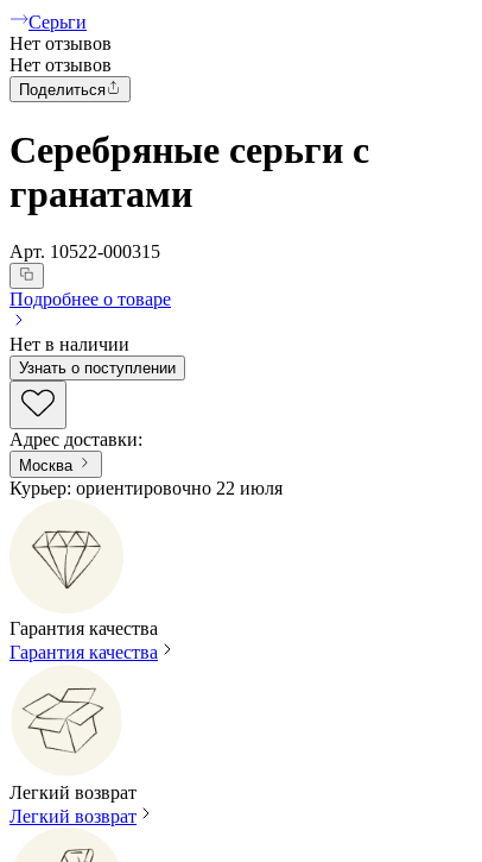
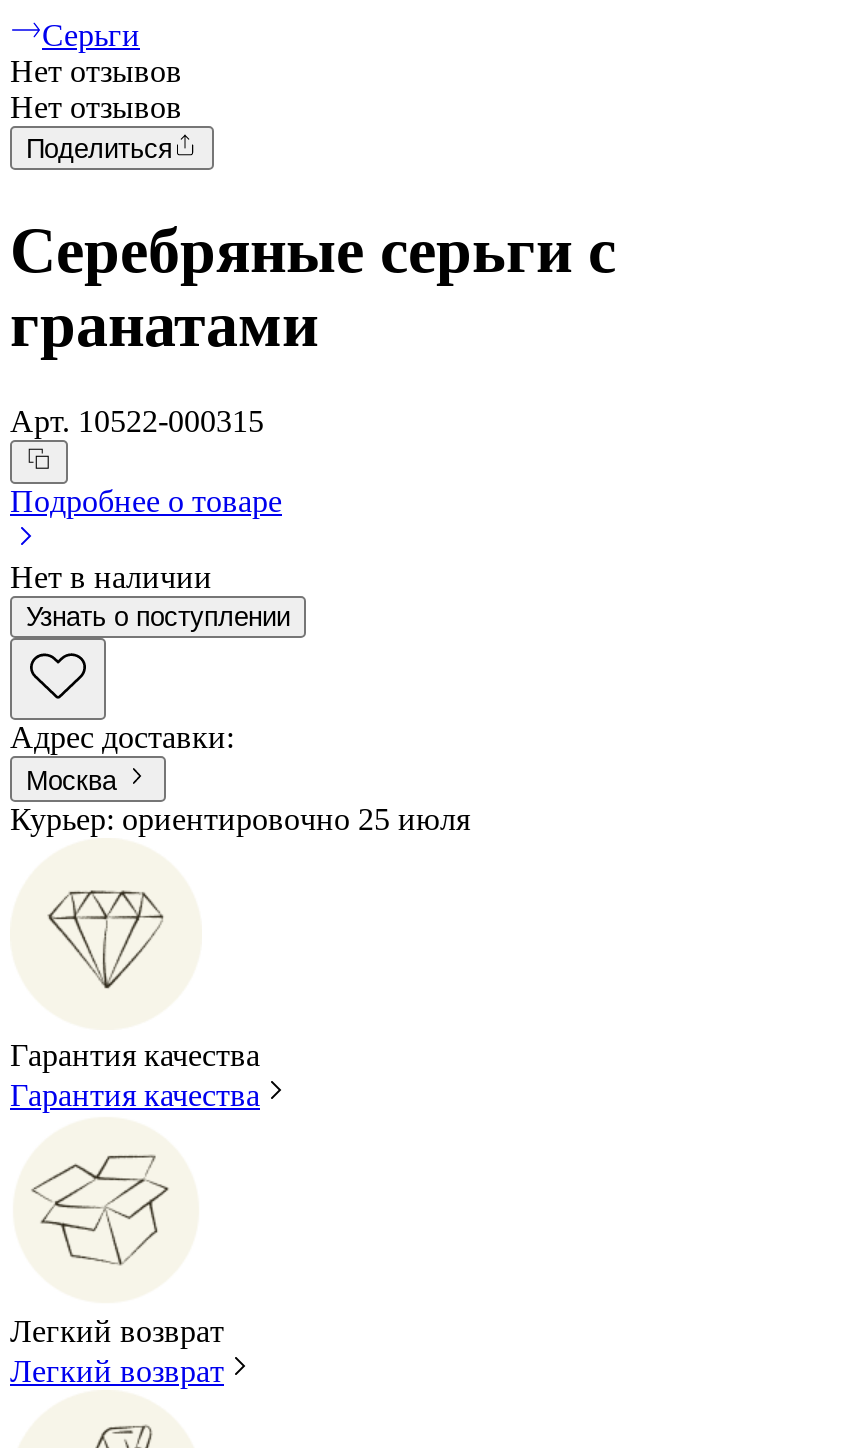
[9,478,283,498] Курьер: ориентировочно 22 июля -> [10,802,470,836] Курьер: ориентировочно 25 июля

